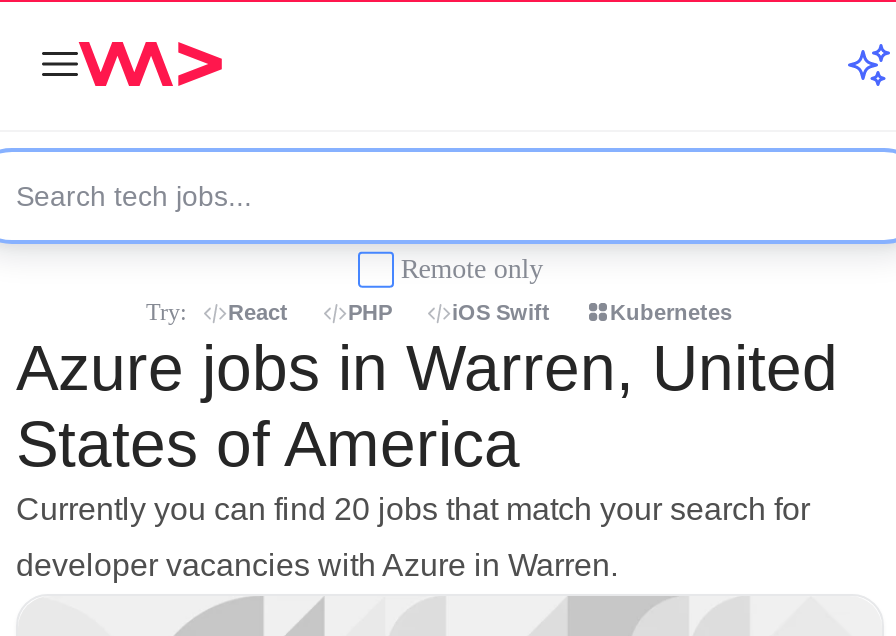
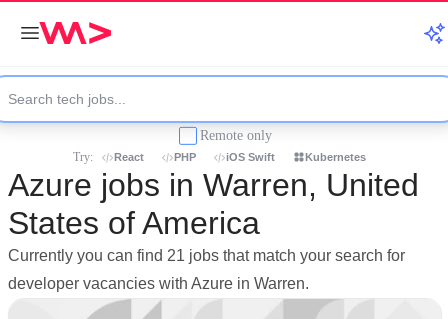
[16,492,810,526] Currently you can find 20 jobs that match your search for -> [8,247,405,264] Currently you can find 21 jobs that match your search for

